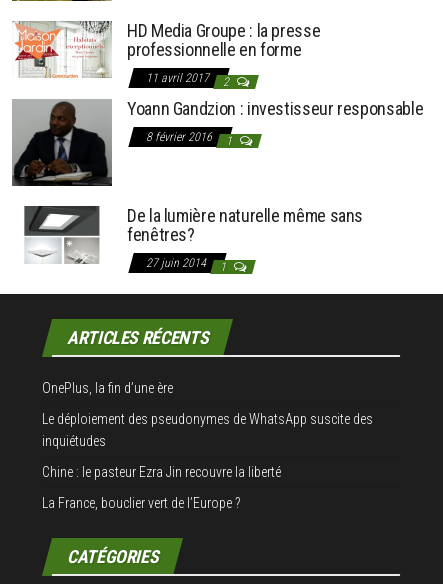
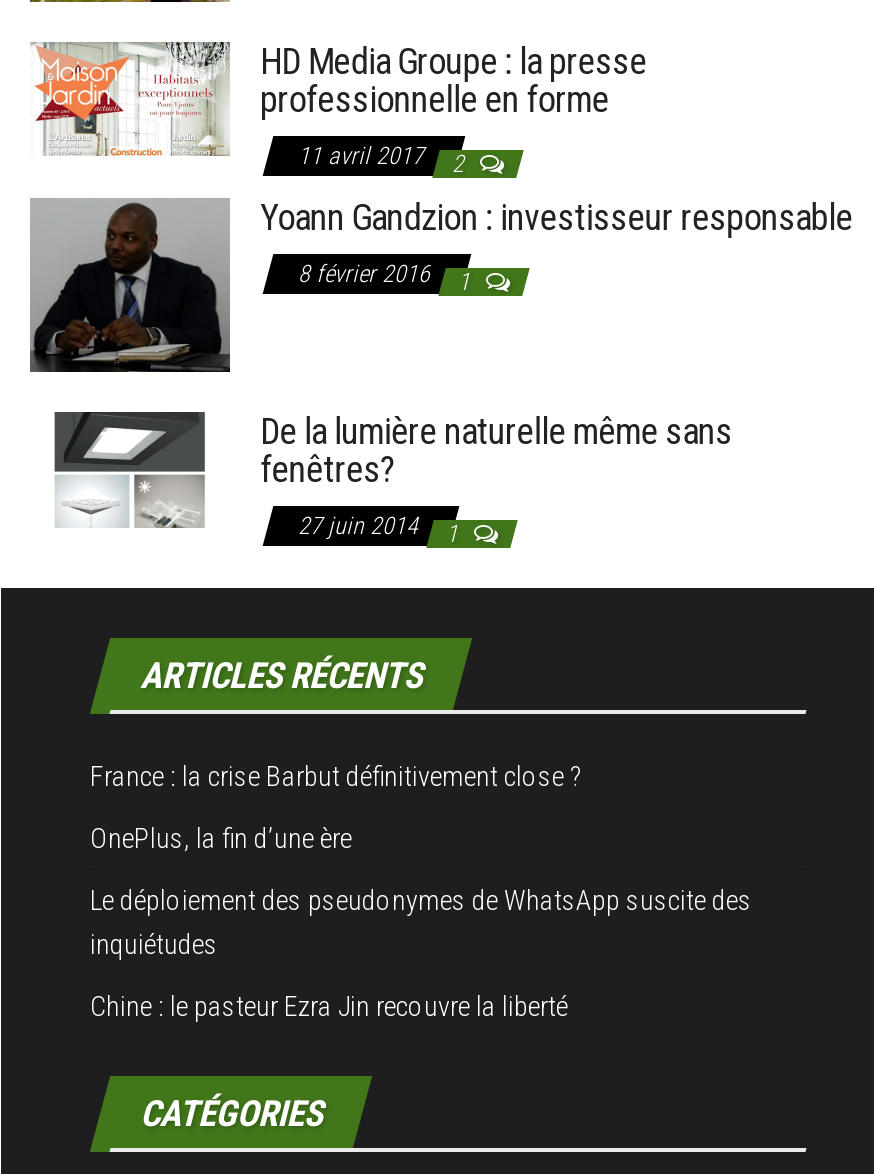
none -> [90,761,580,793] France : la crise Barbut définitivement close ?
moved [42,380,373,480] -> [90,823,752,1023]: OnePlus, la fin d’une ère | Le déploiement des pseudonymes de WhatsApp suscite des | inquiétudes | Chine : le pasteur Ezra Jin recouvre la liberté
[42,495,240,511] La France, bouclier vert de l’Europe ? -> none

